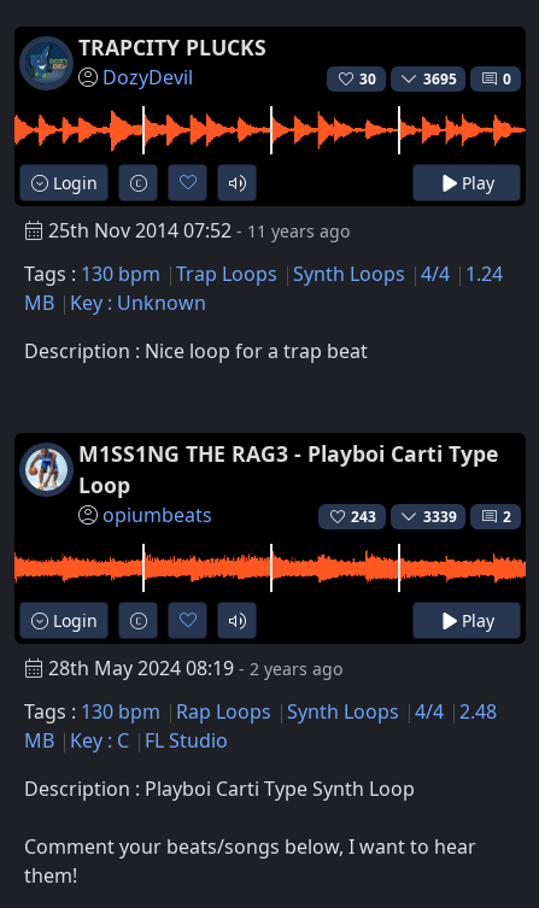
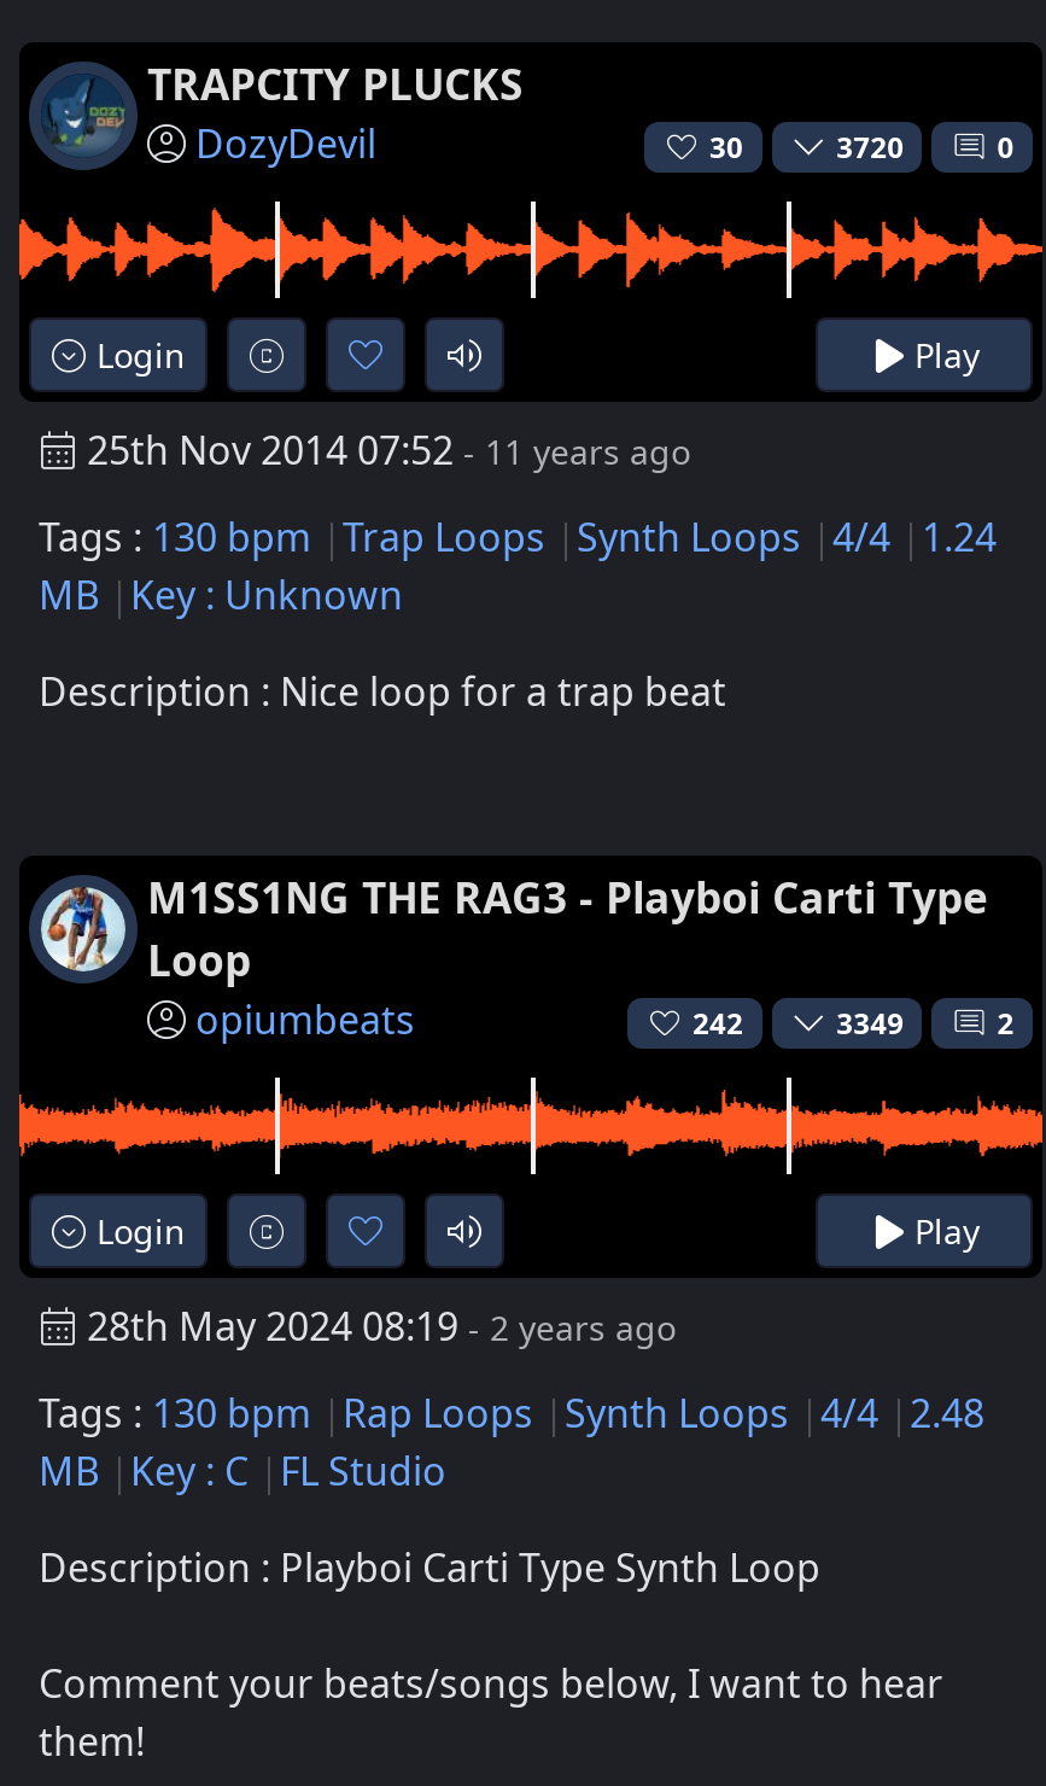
[423,69,457,89] 3695 -> [836,127,904,168] 3720
[351,507,376,527] 243 -> [693,1003,743,1044] 242
[423,507,457,527] 3339 -> [836,1003,904,1044] 3349

